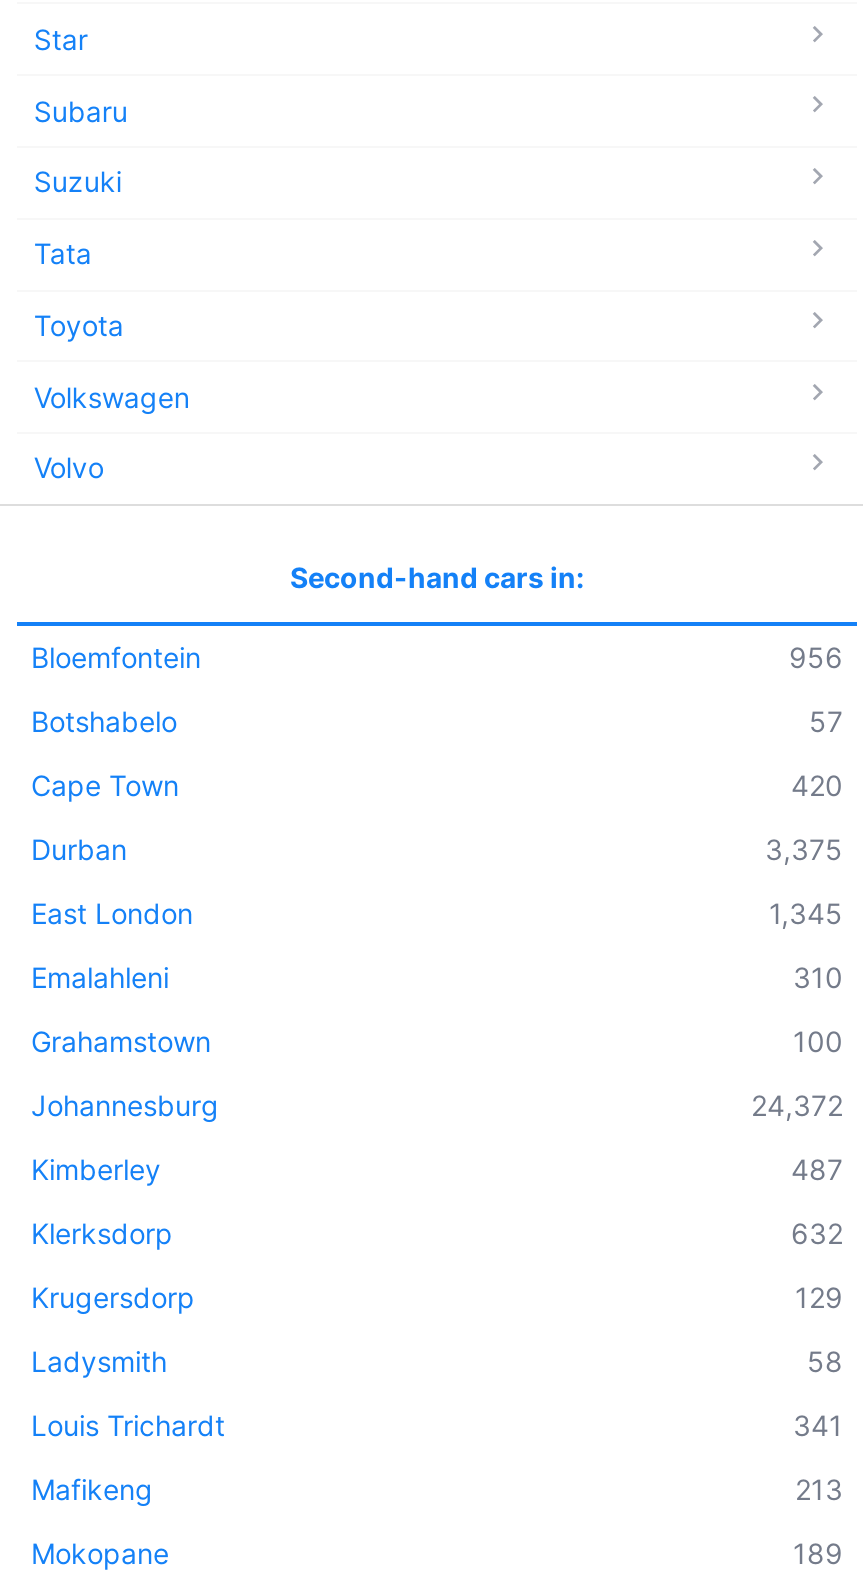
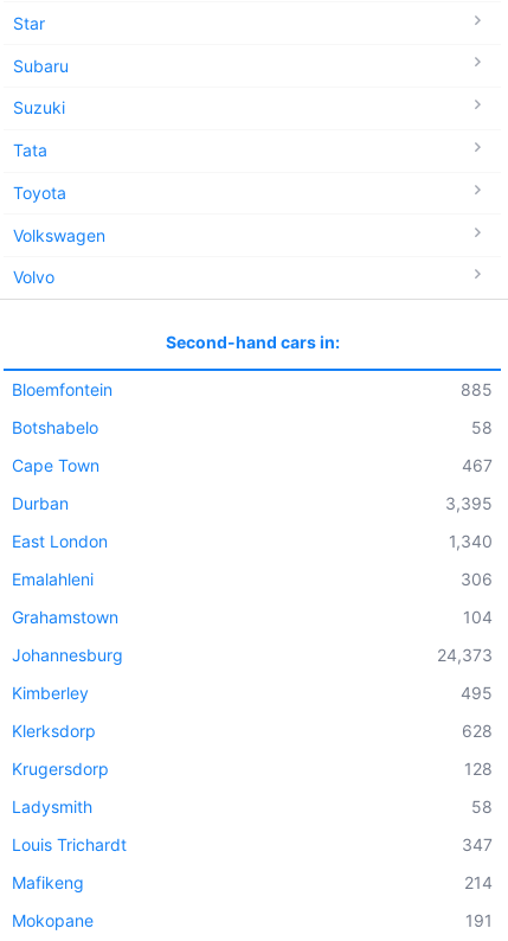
[789,640,843,674] 956 -> [461,379,493,399] 885
[809,704,843,738] 57 -> [471,417,493,437] 58
[791,768,843,802] 420 -> [462,455,493,475] 467
[765,832,843,866] 3,375 -> [445,493,493,513] 3,395
[769,896,843,930] 1,345 -> [449,531,493,551] 1,340
[793,960,843,994] 310 -> [461,569,493,589] 306
[793,1024,843,1058] 100 -> [463,607,493,627] 104
[751,1088,843,1122] 24,372 -> [437,645,493,665] 24,373
[791,1152,843,1186] 487 -> [461,683,493,703] 495
[791,1216,843,1250] 632 -> [462,720,493,741] 628
[795,1280,843,1314] 129 -> [464,758,493,779] 128
[793,1408,843,1442] 341 -> [462,834,493,854] 347
[795,1472,843,1506] 213 -> [464,872,493,892] 214
[793,1536,843,1570] 189 -> [465,910,493,930] 191

